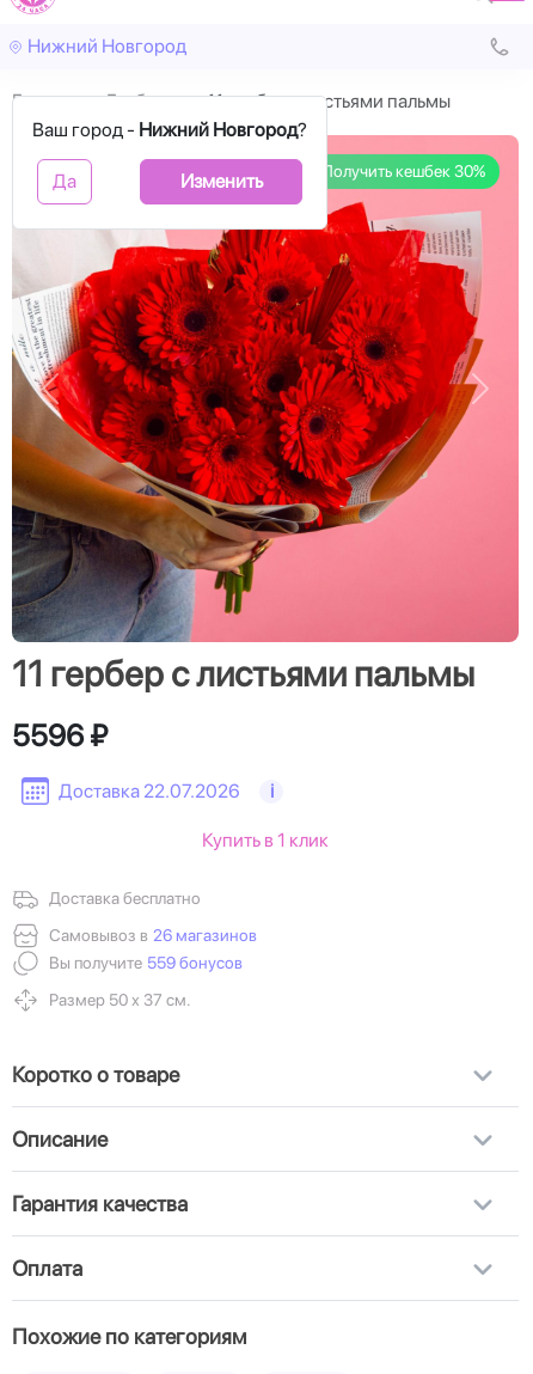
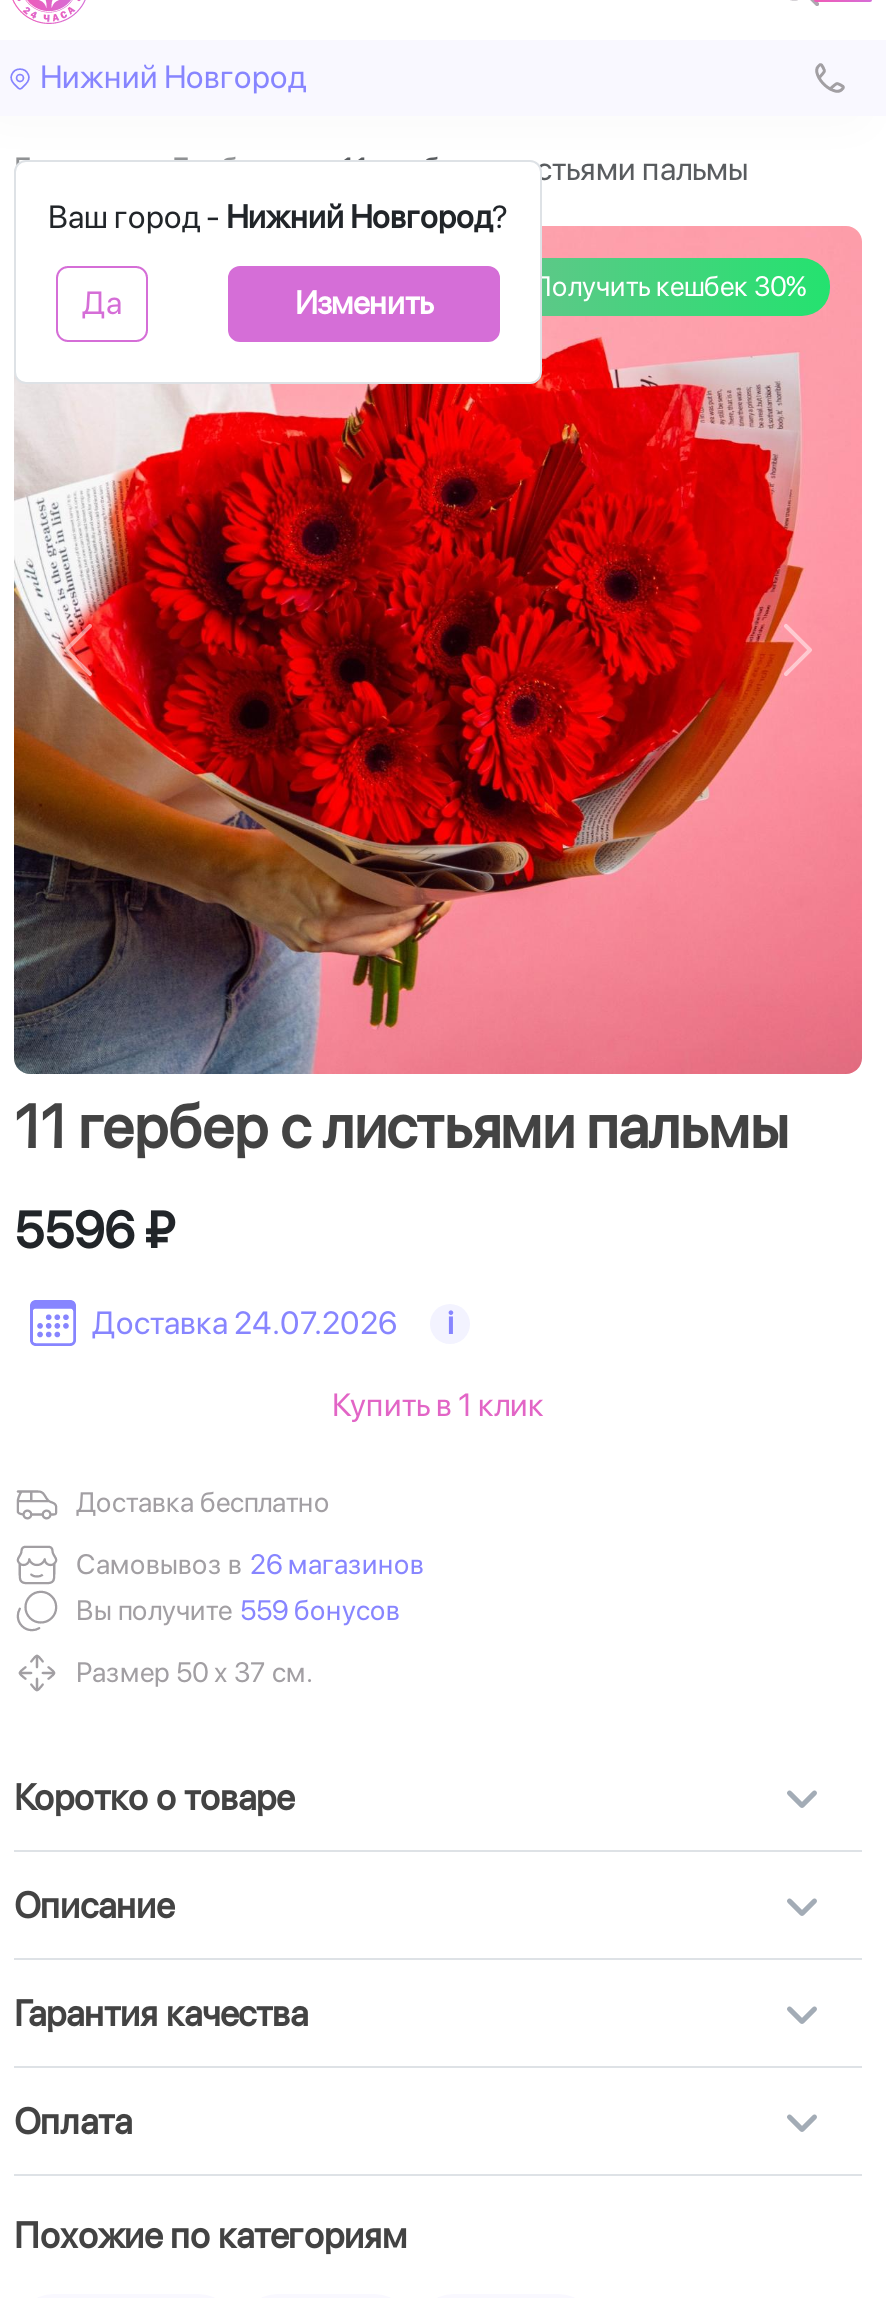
[59,780,240,802] Доставка 22.07.2026 -> [92,1304,398,1342] Доставка 24.07.2026

